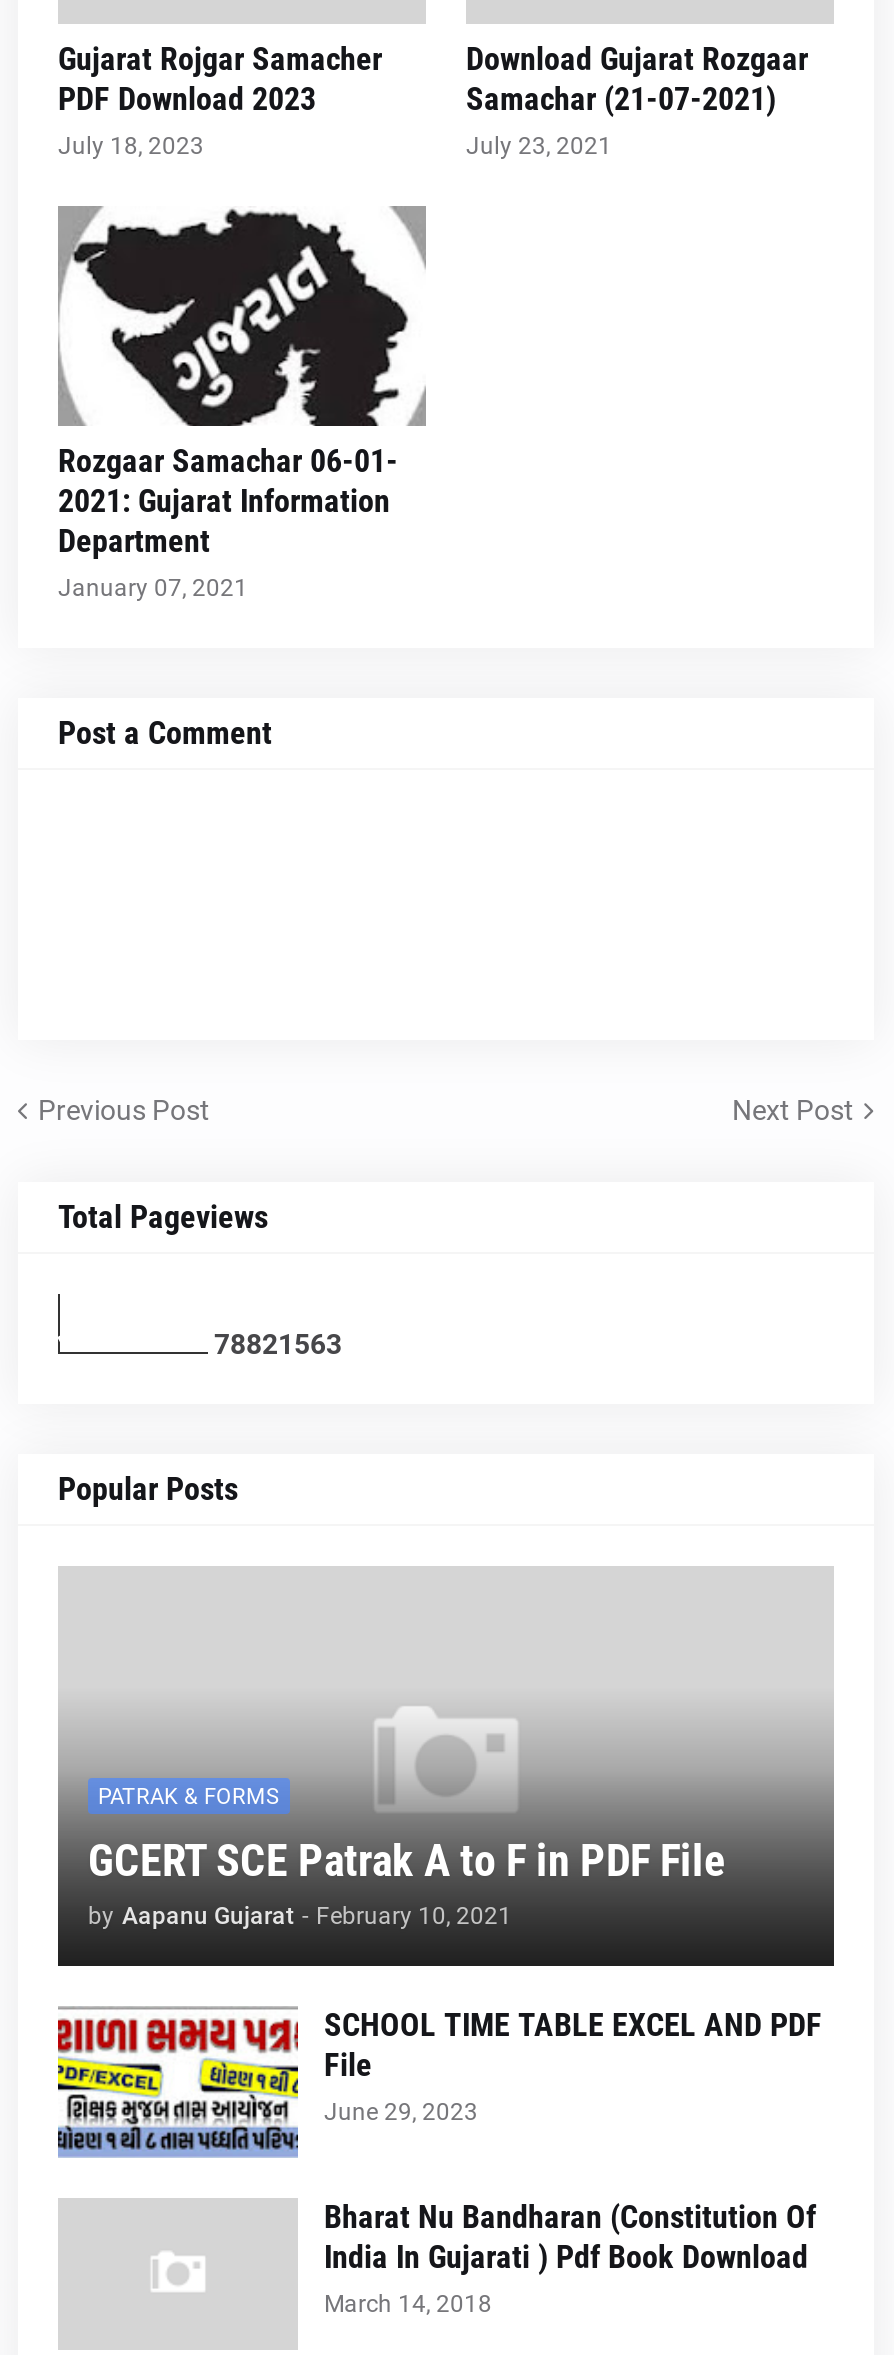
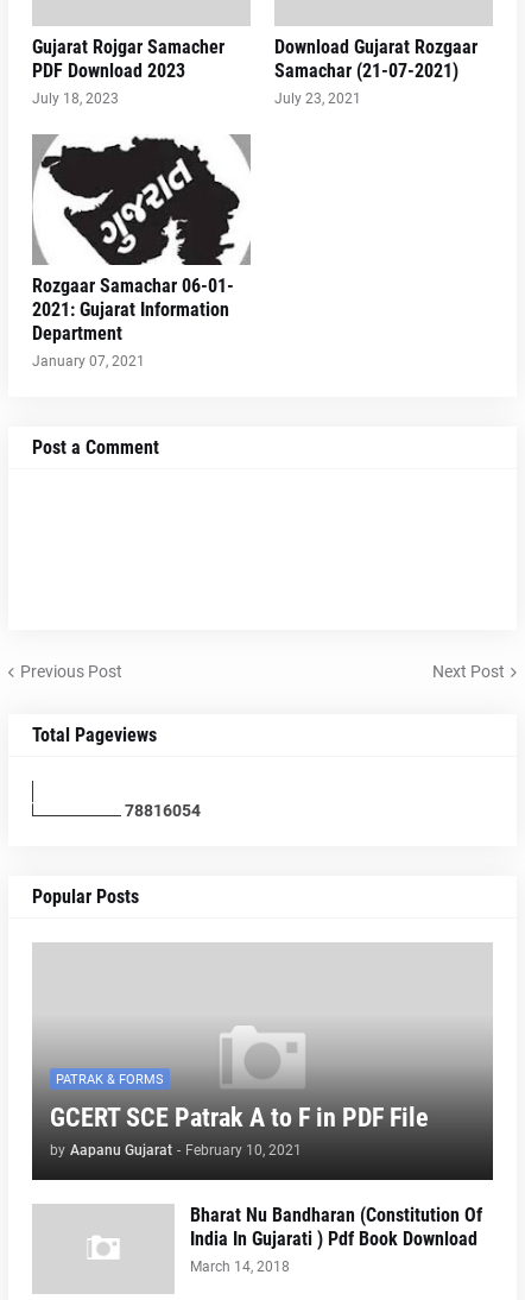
[214,1328,342,1360] 78821 563 -> [125,801,201,820] 78816 054
[56,2006,822,2156] [image] | SCHOOL TIME TABLE EXCEL AND PDF | File | June 29, 2023 -> none

